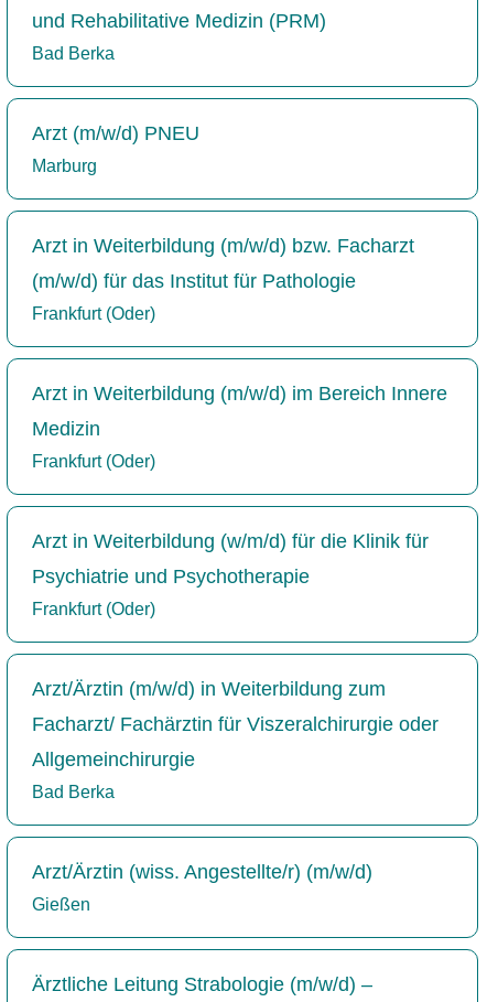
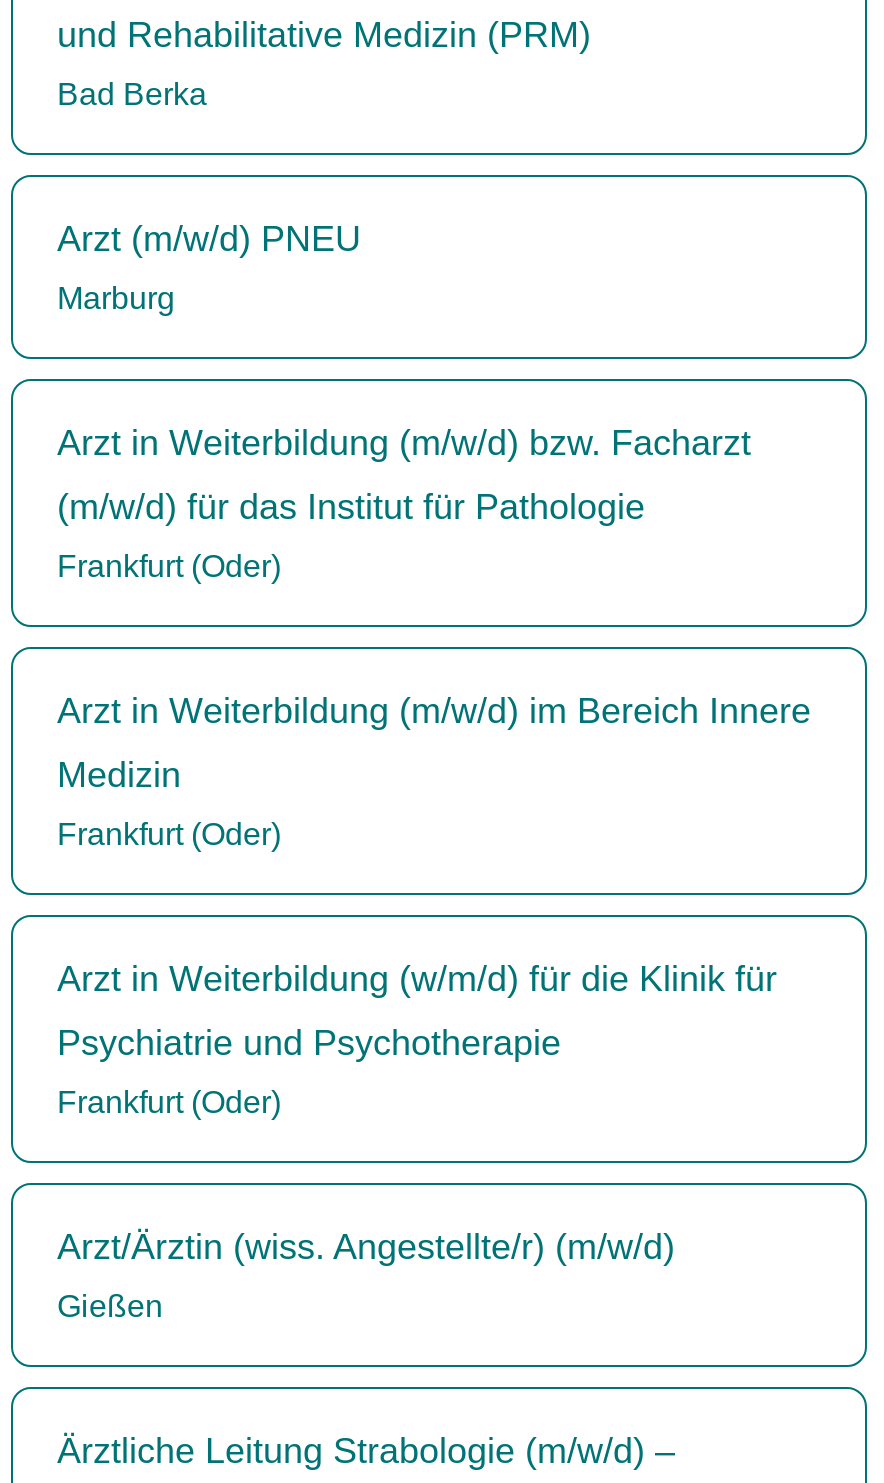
[32,677,439,801] Arzt/Ärztin (m/w/d) in Weiterbildung zum | Facharzt/ Fachärztin für Viszeralchirurgie oder | Allgemeinchirurgie | Bad Berka -> none

